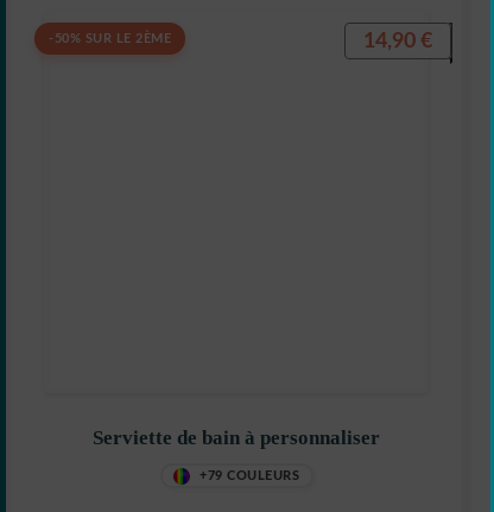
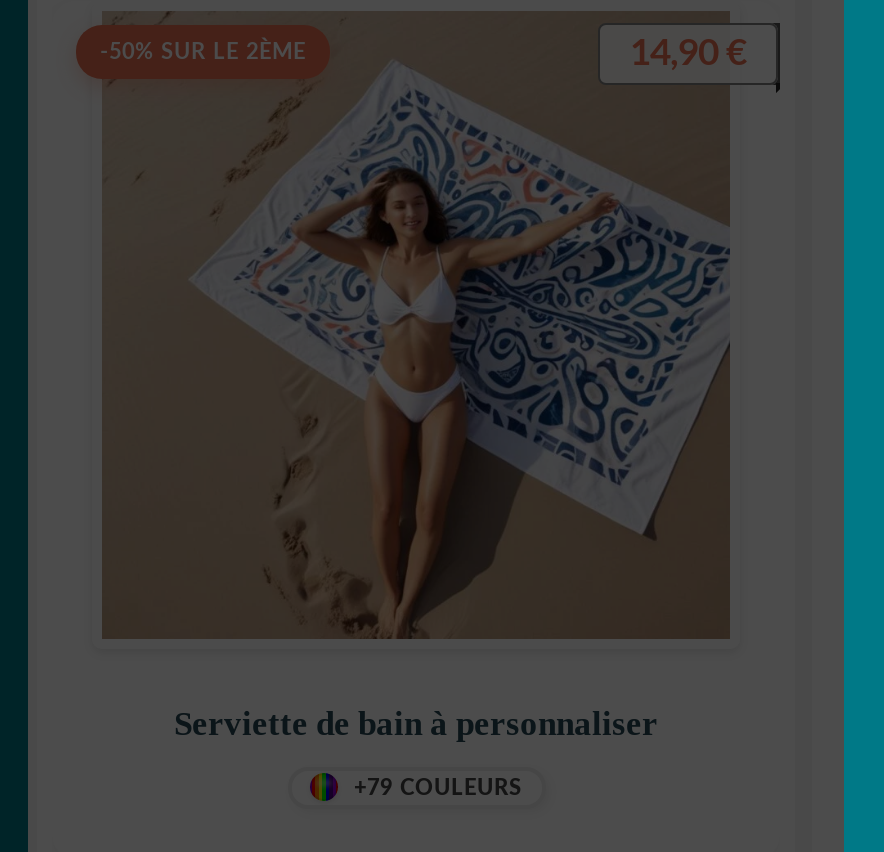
none -> [102,10,730,640] [image]

